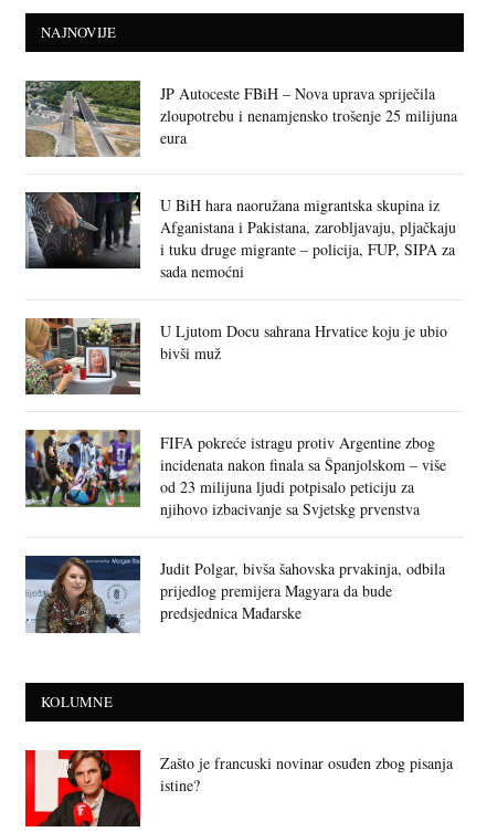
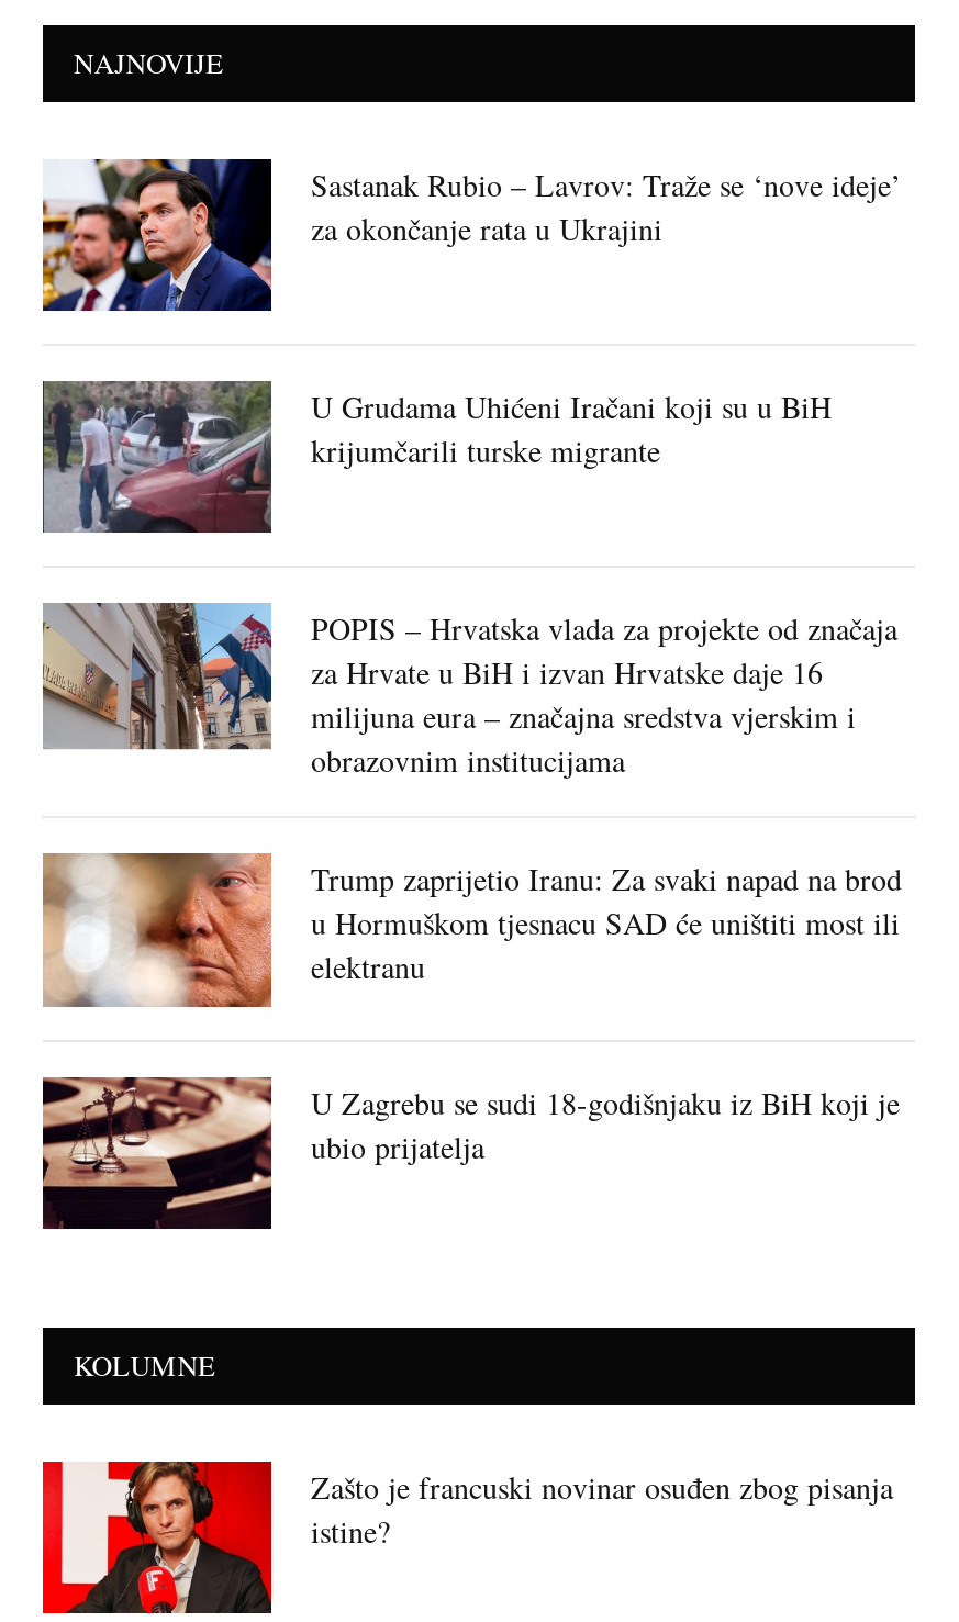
[24,80,457,158] [image] | JP Autoceste FBiH – Nova uprava spriječila | zloupotrebu i nenamjensko trošenje 25 milijuna | eura -> [43,157,902,313] [image] | Sastanak Rubio – Lavrov: Traže se ‘nove ideje’ | za okončanje rata u Ukrajini
[25,191,456,282] [image] | U BiH hara naoružana migrantska skupina iz | Afganistana i Pakistana, zarobljavaju, pljačkaju | i tuku druge migrante – policija, FUP, SIPA za | sada nemoćni -> [43,379,832,535] [image] | U Grudama Uhićeni Iračani koji su u BiH | krijumčarili turske migrante
[25,318,447,396] [image] | U Ljutom Docu sahrana Hrvatice koju je ubio | bivši muž -> [43,603,897,781] [image] | POPIS – Hrvatska vlada za projekte od značaja | za Hrvate u BiH i izvan Hrvatske daje 16 | milijuna eura – značajna sredstva vjerskim i | obrazovnim institucijama
[24,430,446,520] [image] | FIFA pokreće istragu protiv Argentine zbog | incidenata nakon finala sa Španjolskom – više | od 23 milijuna ljudi potpisalo peticiju za | njihovo izbacivanje sa Svjetskg prvenstva -> [41,853,902,1009] [image] | Trump zaprijetio Iranu: Za svaki napad na brod | u Hormuškom tjesnacu SAD će uništiti most ili | elektranu
[25,555,445,634] [image] | Judit Polgar, bivša šahovska prvakinja, odbila | prijedlog premijera Magyara da bude | predsjednica Mađarske -> [41,1075,900,1231] [image] | U Zagrebu se sudi 18-godišnjaku iz BiH koji je | ubio prijatelja

